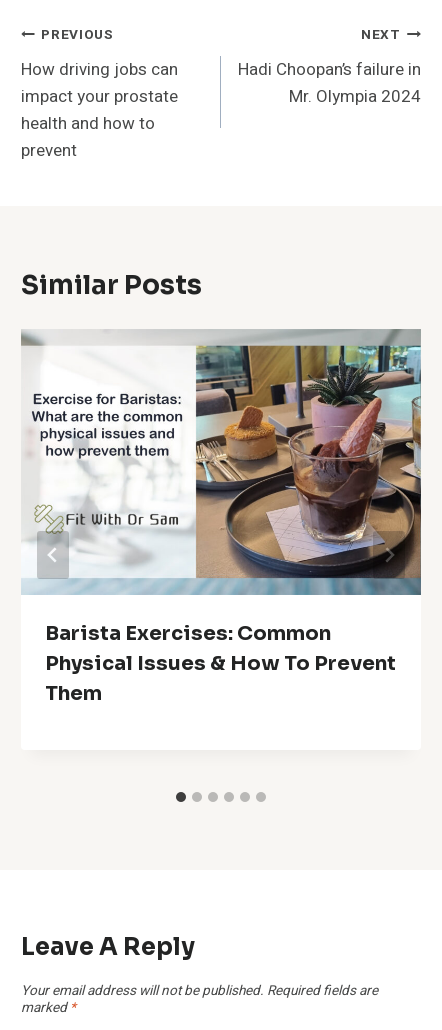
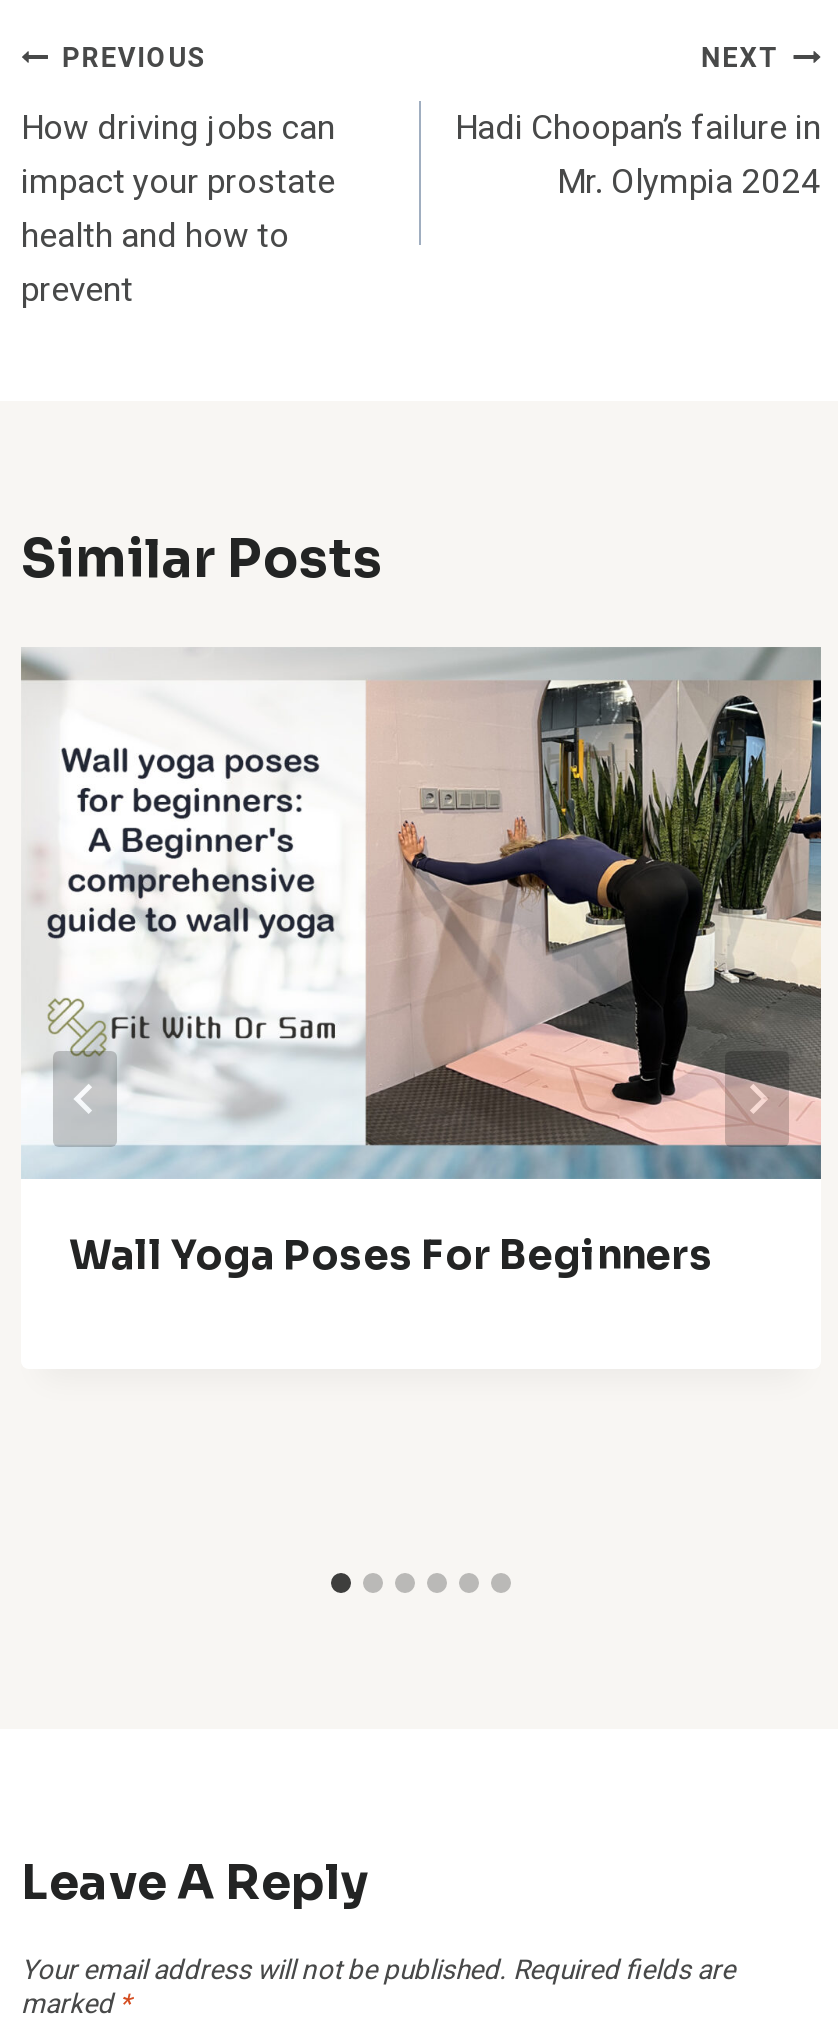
[193,345,422,579] [image] -> [363,679,823,1147] [image]
[31,380,183,475] [image] -> [43,747,343,941] [image]
[45,621,396,706] Barista Exercises: Common | Physical Issues & How To Prevent | Them -> [69,1232,713,1282] Wall Yoga Poses For Beginners

